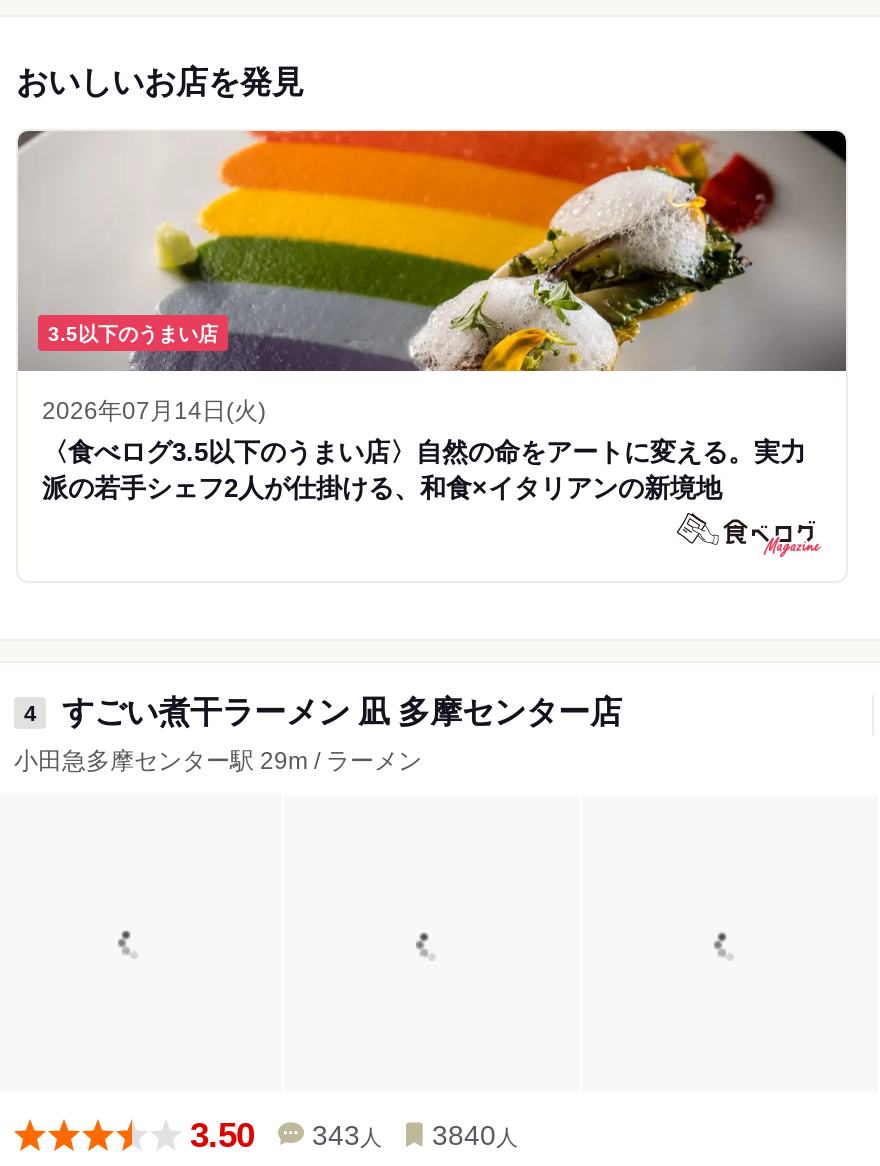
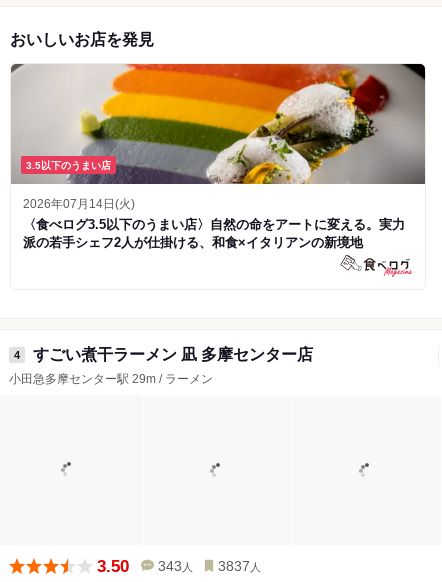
[190,1116,518,1156] 3.50 343人 3840人 -> [97,556,261,576] 3.50 343人 3837人

